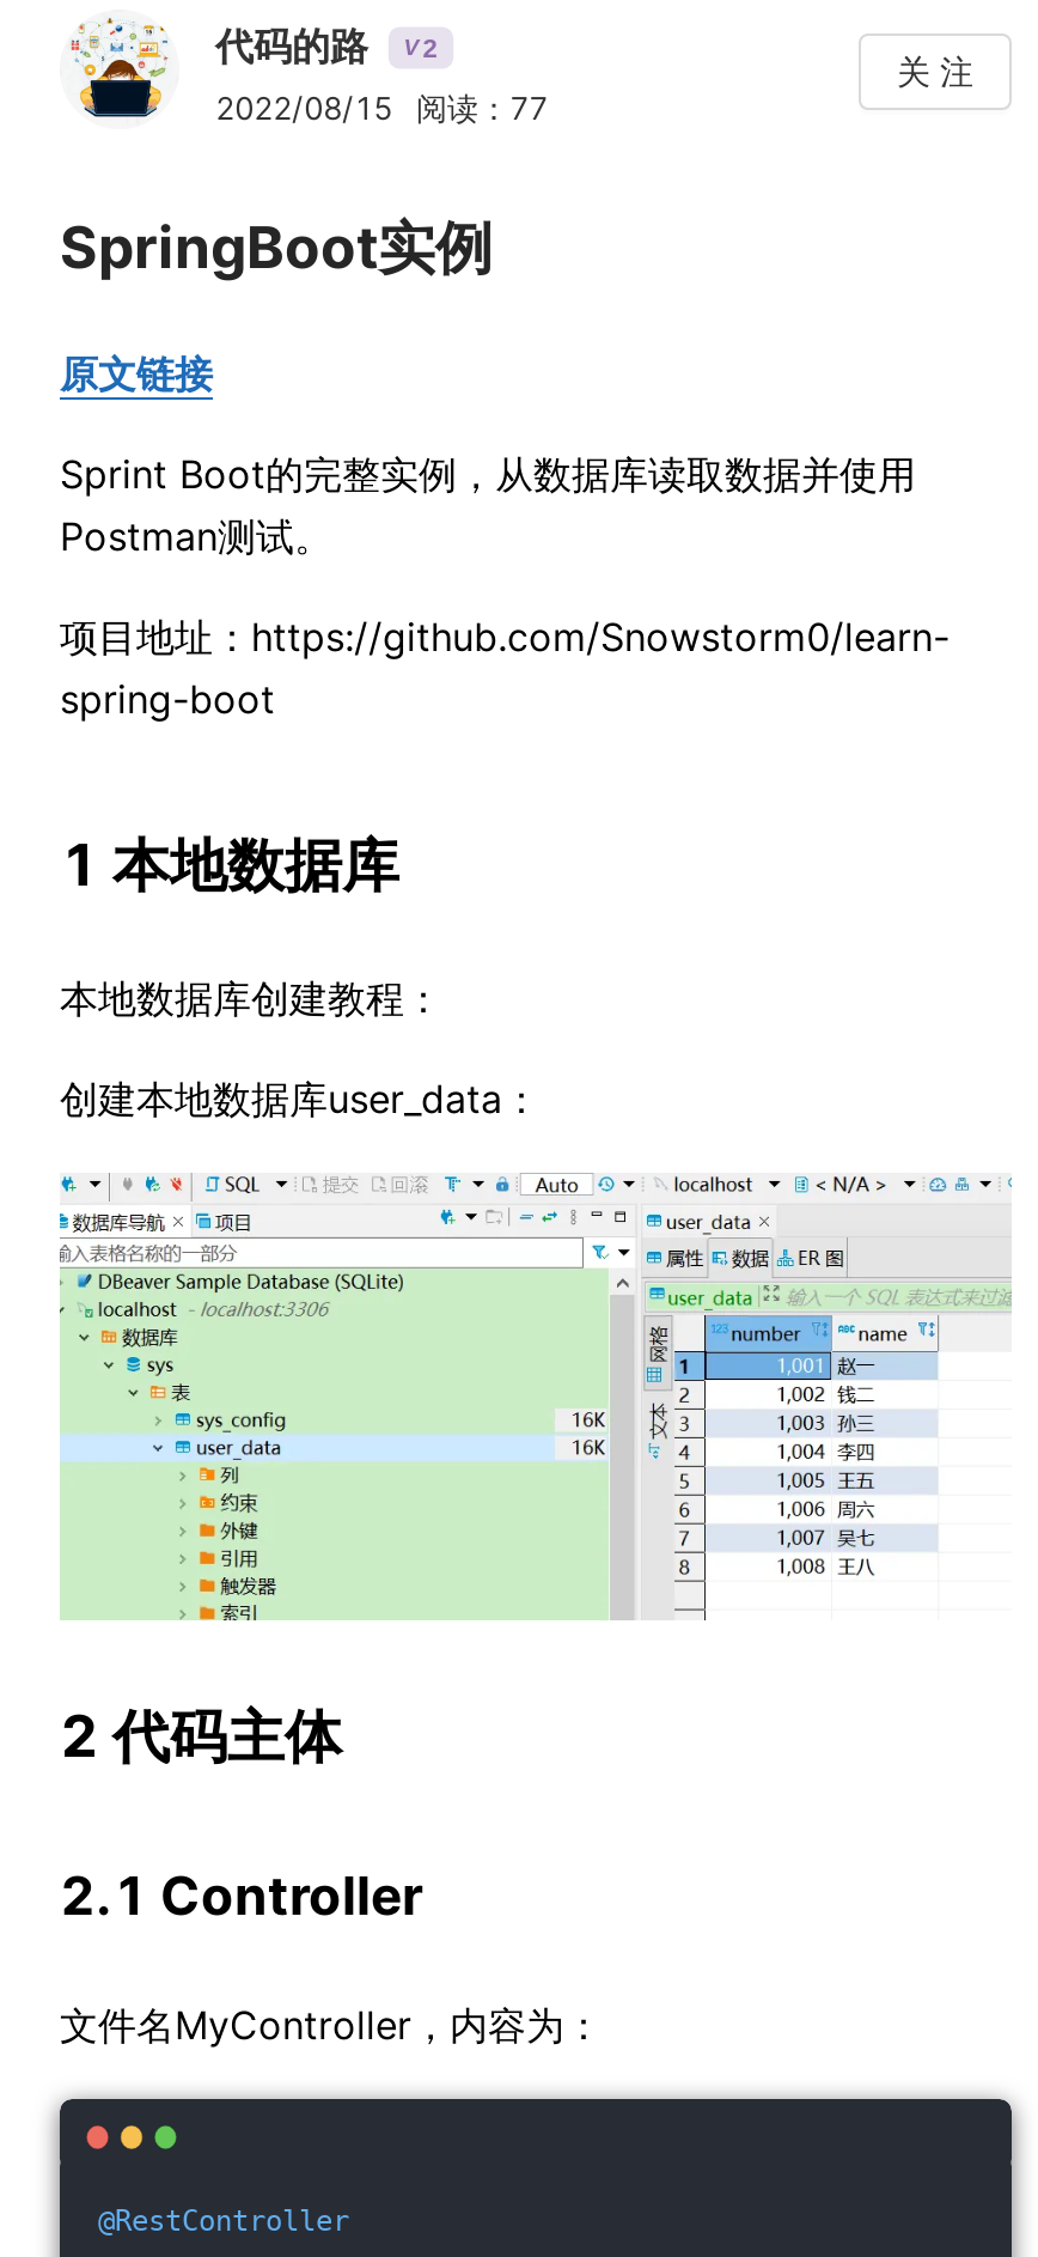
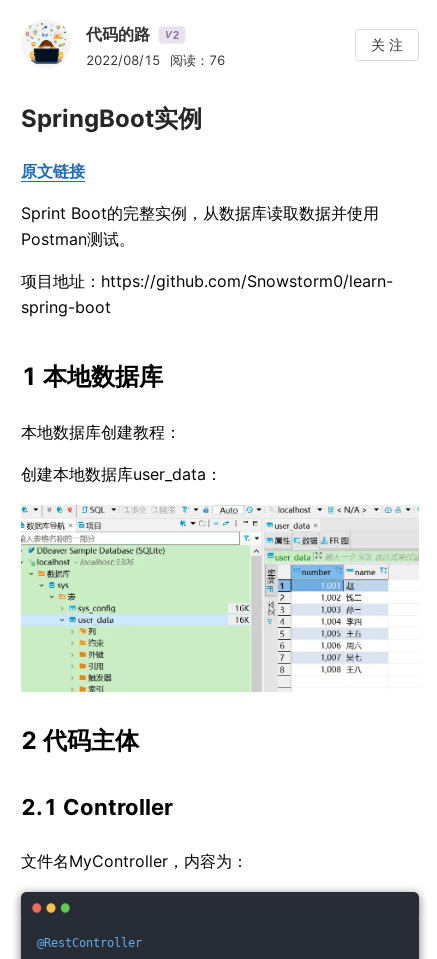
[215,89,548,127] 2022/08/15 阅读：77 -> [86,52,225,68] 2022/08/15 阅读：76

